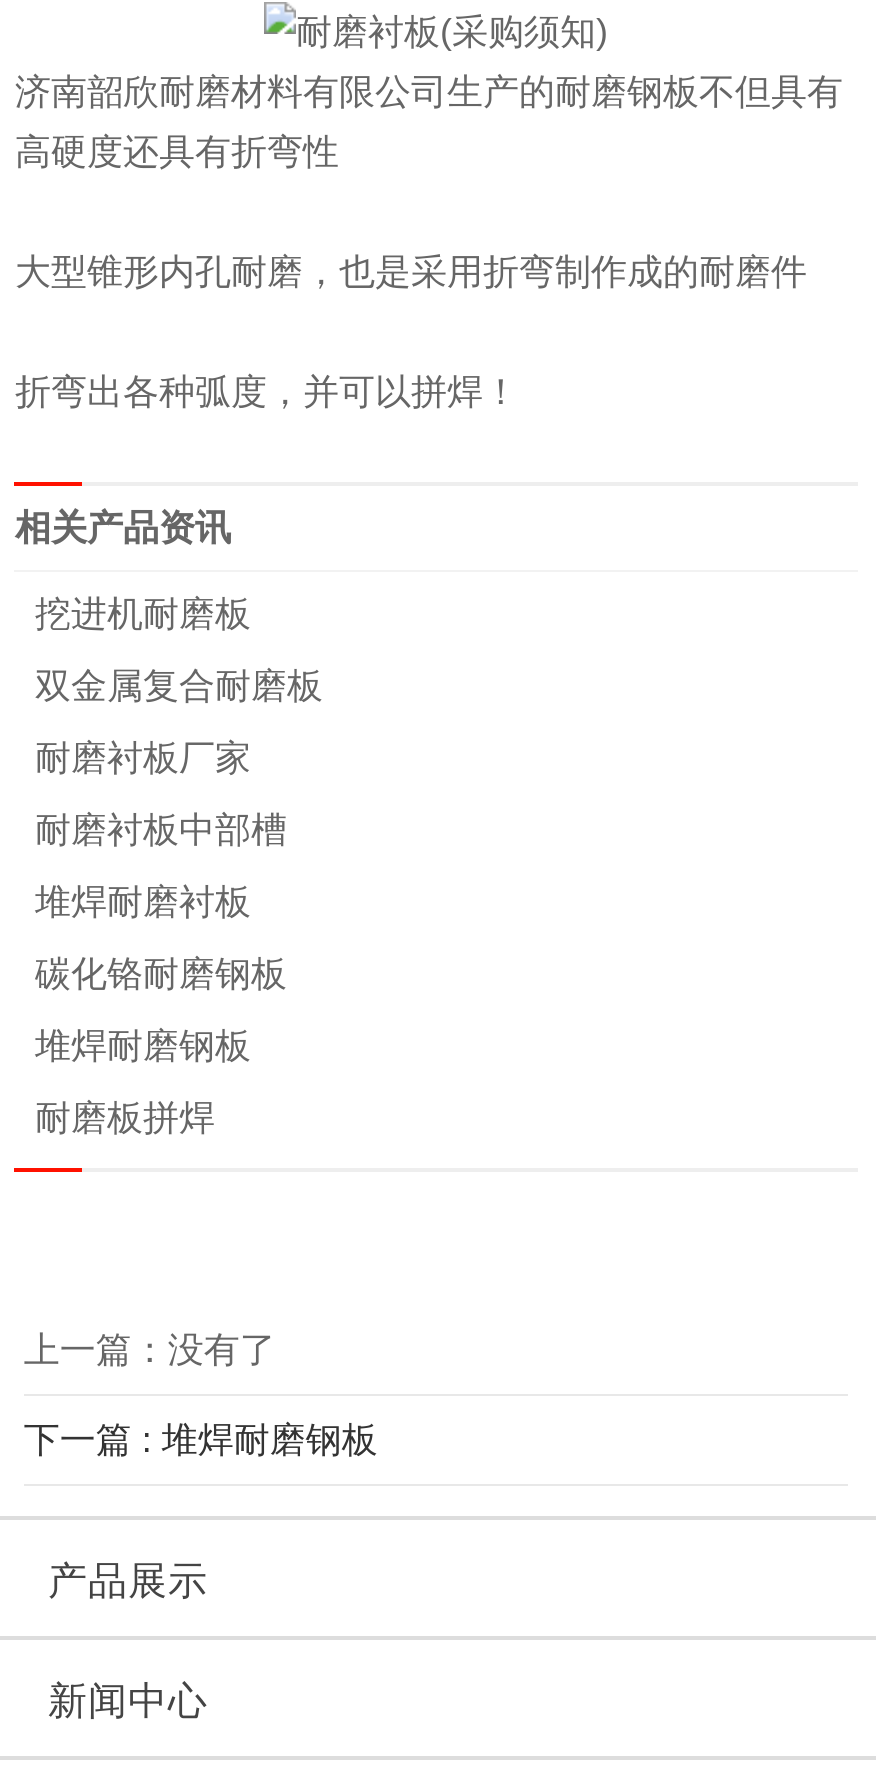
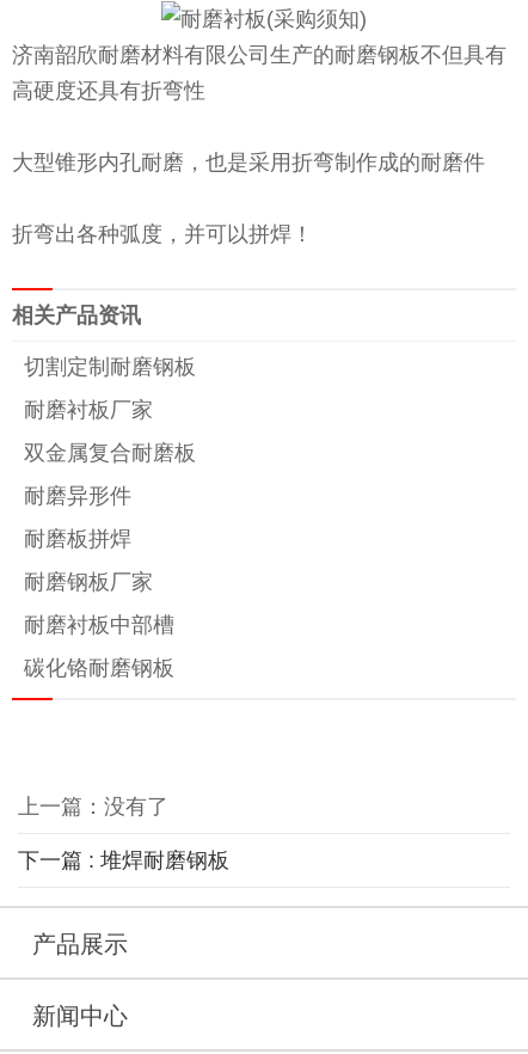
[35,594,251,634] 挖进机耐磨板 -> [24,355,196,379] 切割定制耐磨钢板
moved [35,666,323,706] -> [24,441,196,465]: 双金属复合耐磨板
moved [35,738,251,778] -> [24,398,153,422]: 耐磨衬板厂家
moved [35,810,287,994] -> [24,613,175,680]: 耐磨衬板中部槽 | 碳化铬耐磨钢板
[35,882,251,1066] 堆焊耐磨衬板 | 堆焊耐磨钢板 -> [24,484,132,508] 耐磨异形件
moved [35,1098,215,1138] -> [24,527,132,551]: 耐磨板拼焊
none -> [24,570,153,594] 耐磨钢板厂家

